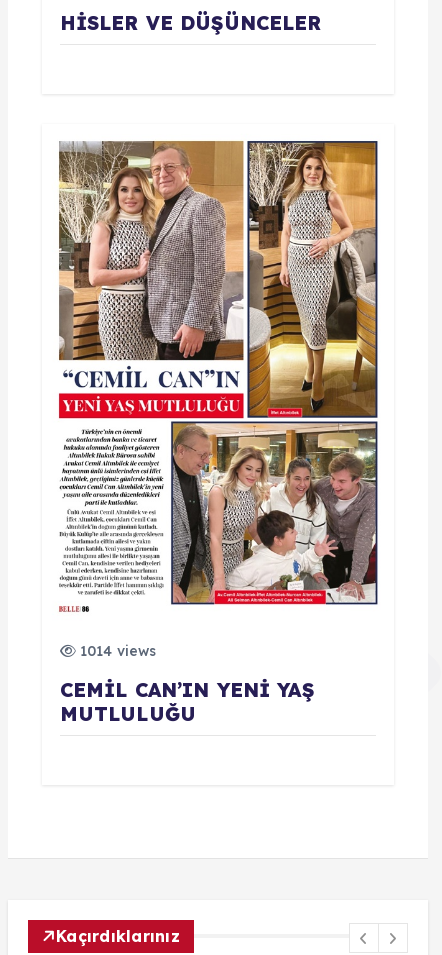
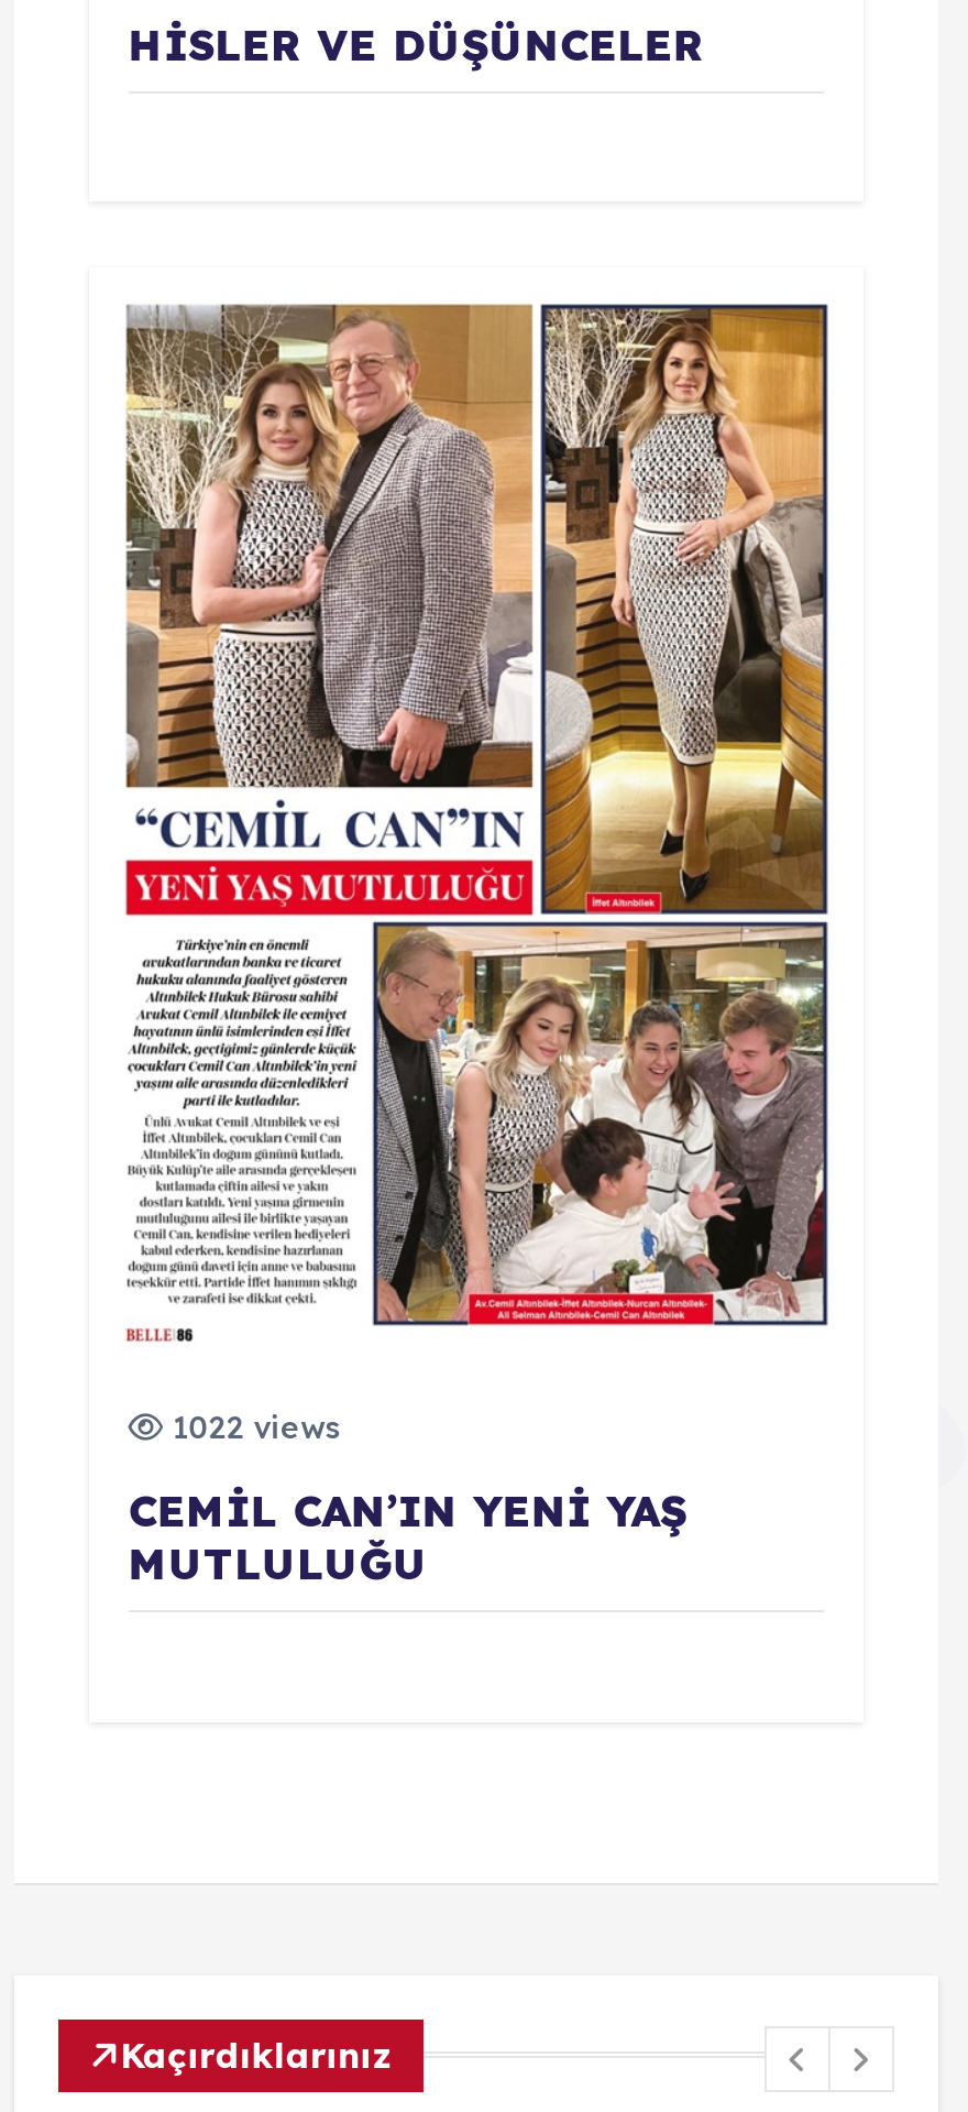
[76,642,156,660] 1014 views -> [164,1409,341,1448] 1022 views

